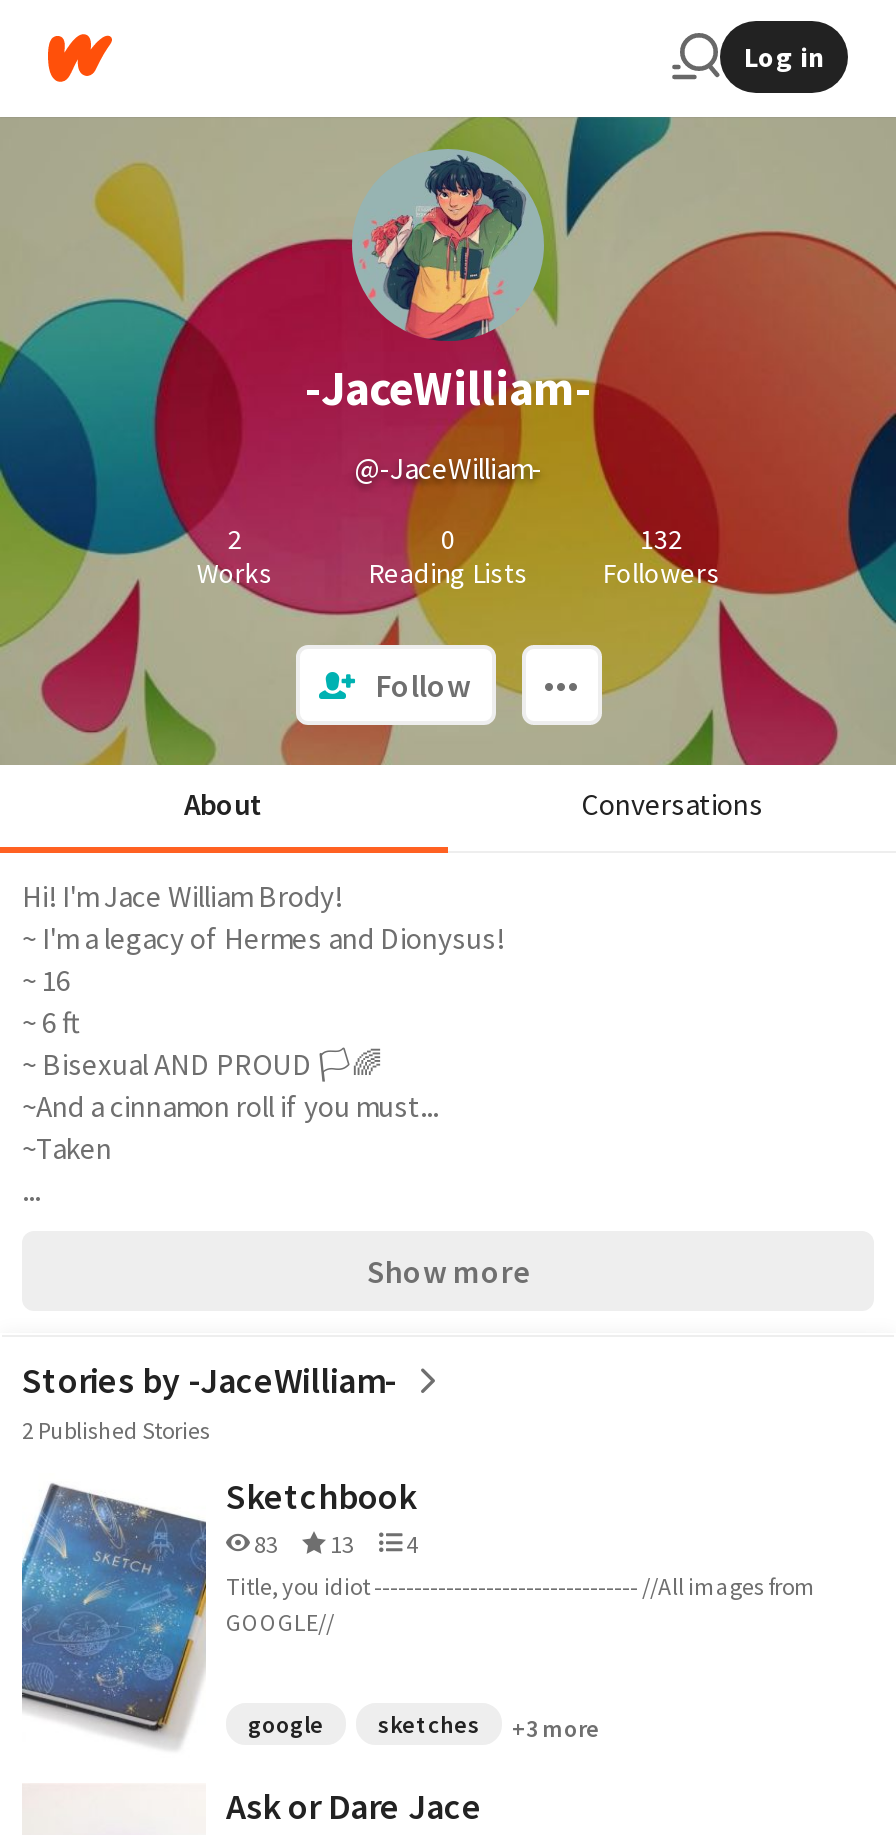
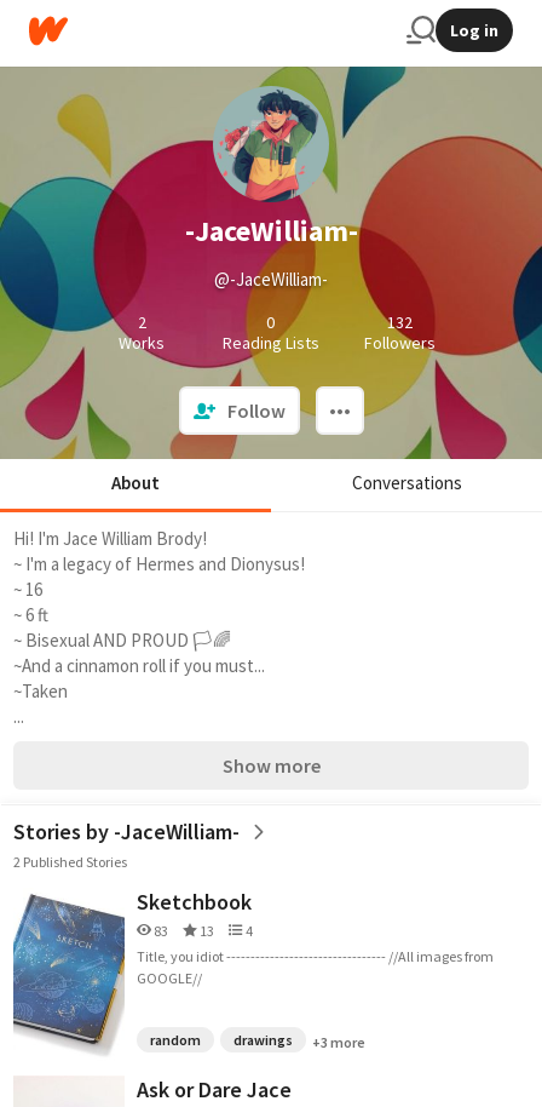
[248,1709,480,1739] google | sketches -> [150,1031,293,1049] random | drawings

